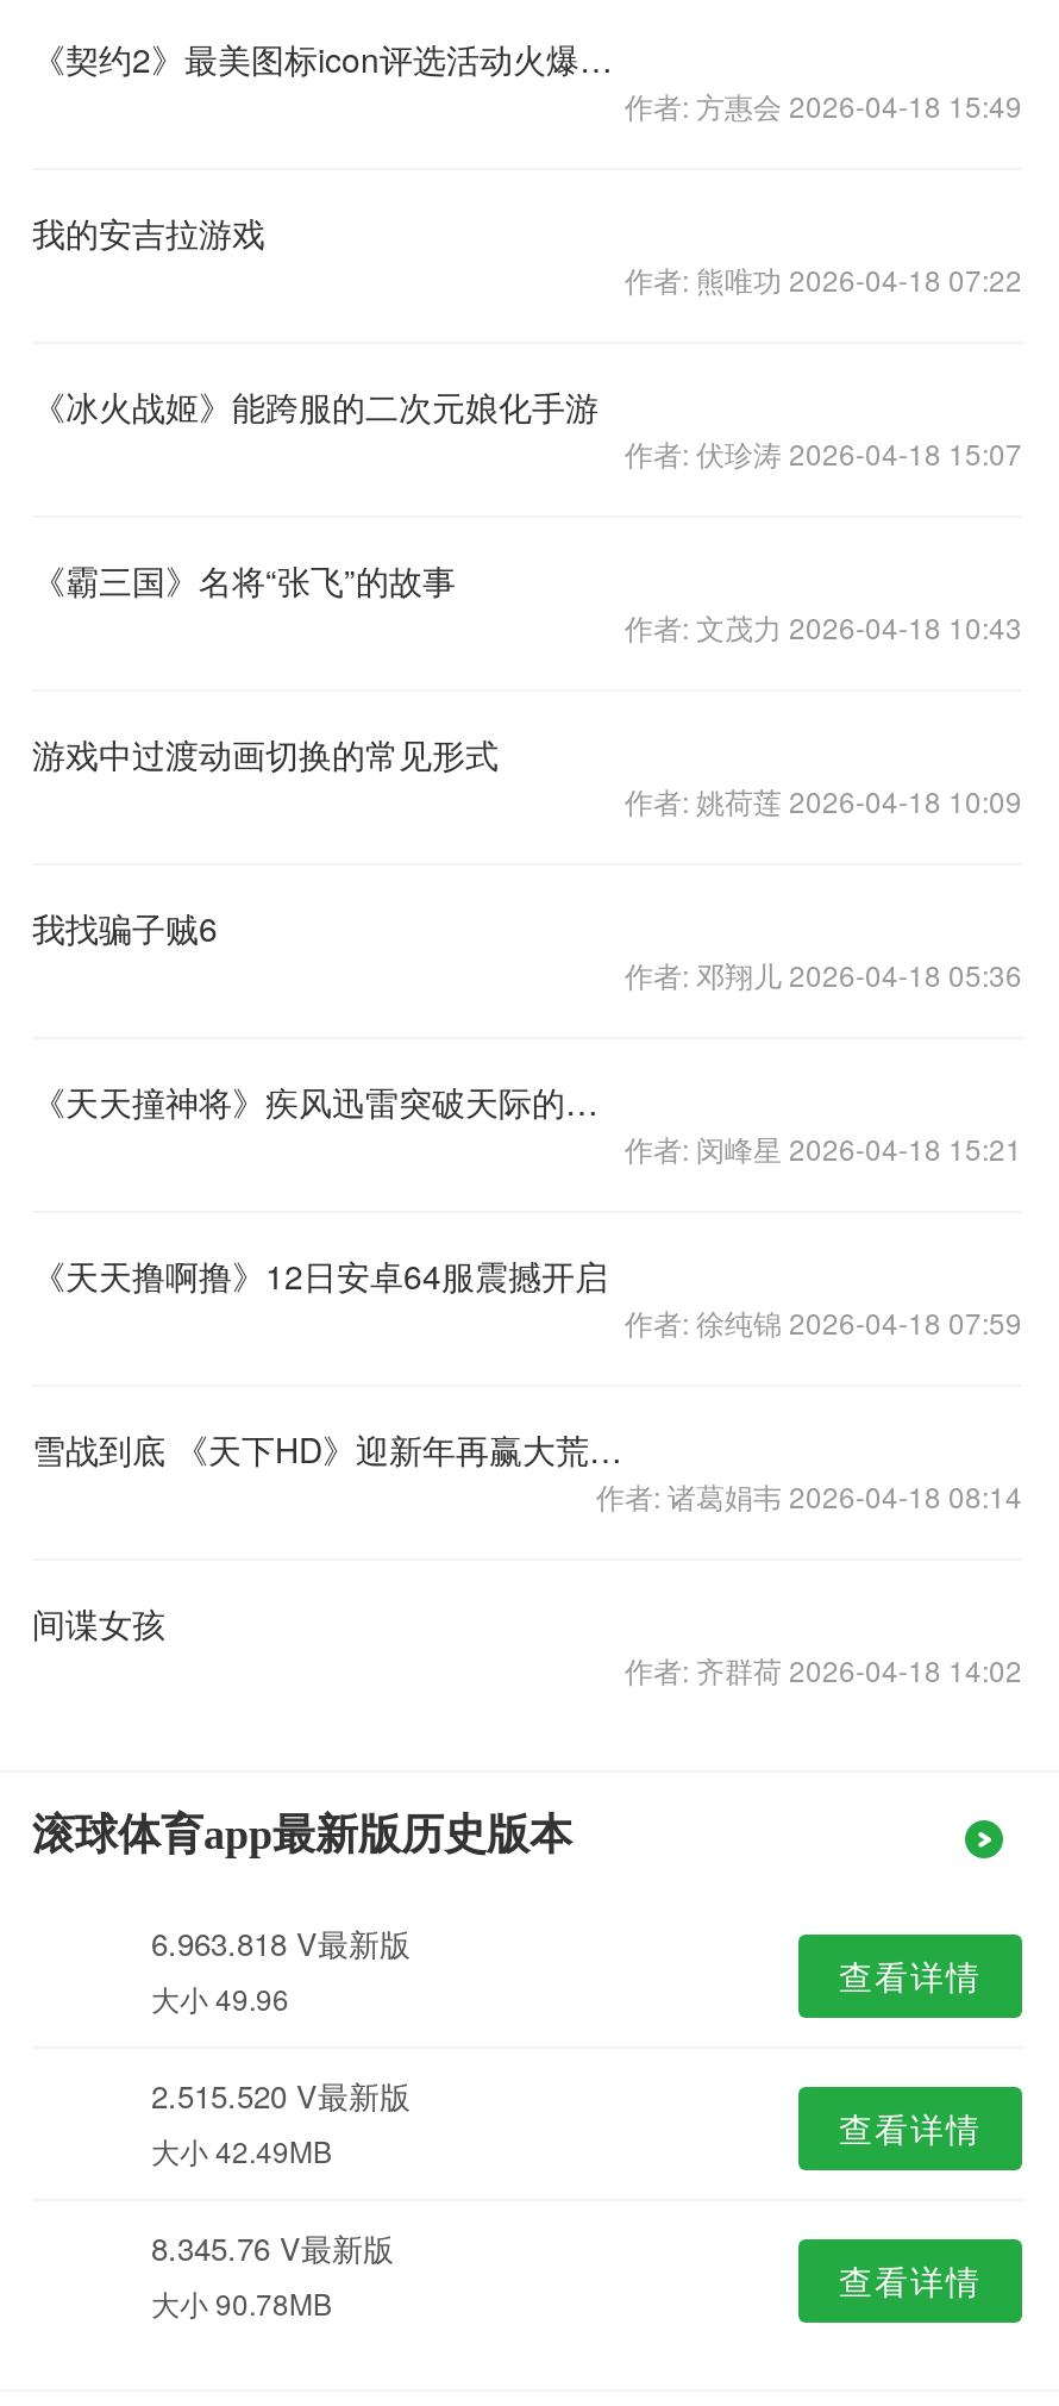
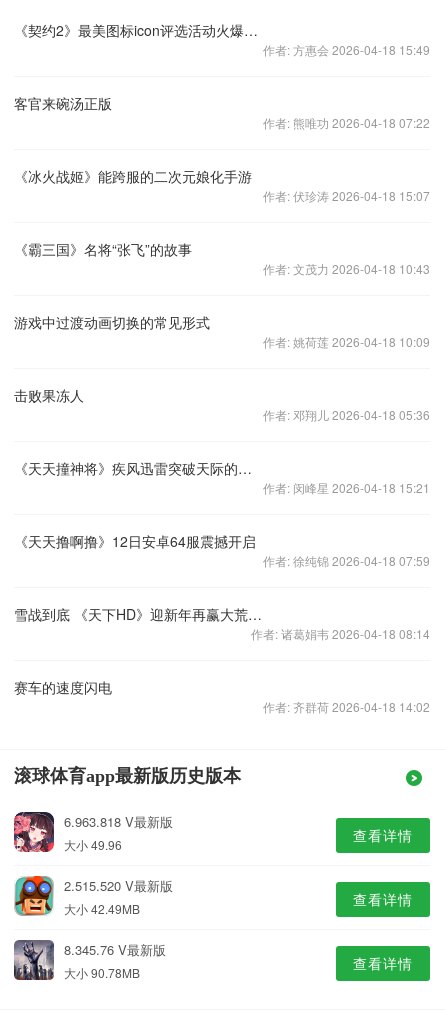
[32,208,265,256] 我的安吉拉游戏 -> [14,93,112,113] 客官来碗汤正版
[32,904,218,951] 我找骗子贼6 -> [14,385,84,405] 击败果冻人
[32,1599,165,1646] 间谍女孩 -> [14,677,112,697] 赛车的速度闪电
none -> [13,811,55,853] [image]
none -> [14,875,54,917] [image]
none -> [13,939,55,981] [image]

